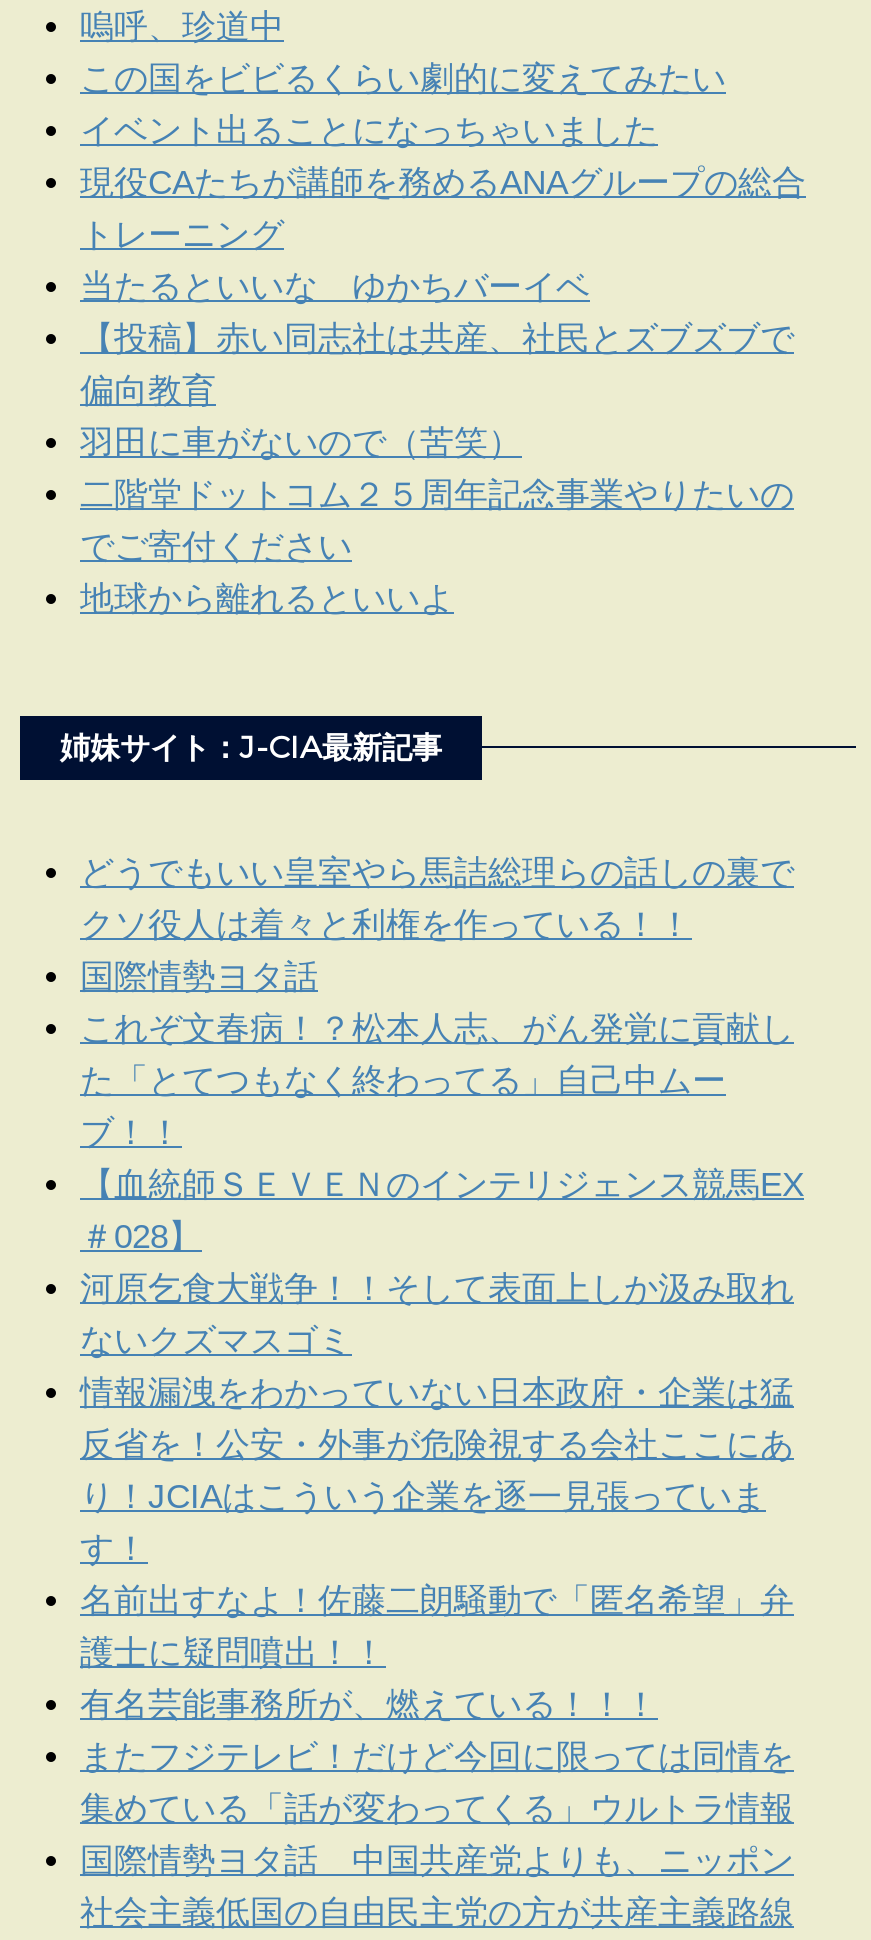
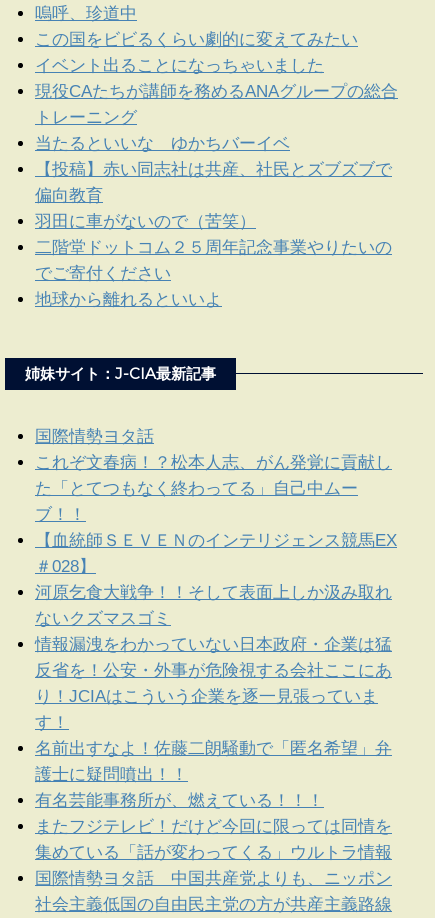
[80,854,794,944] どうでもいい皇室やら馬詰総理らの話しの裏で | クソ役人は着々と利権を作っている！！ -> none

